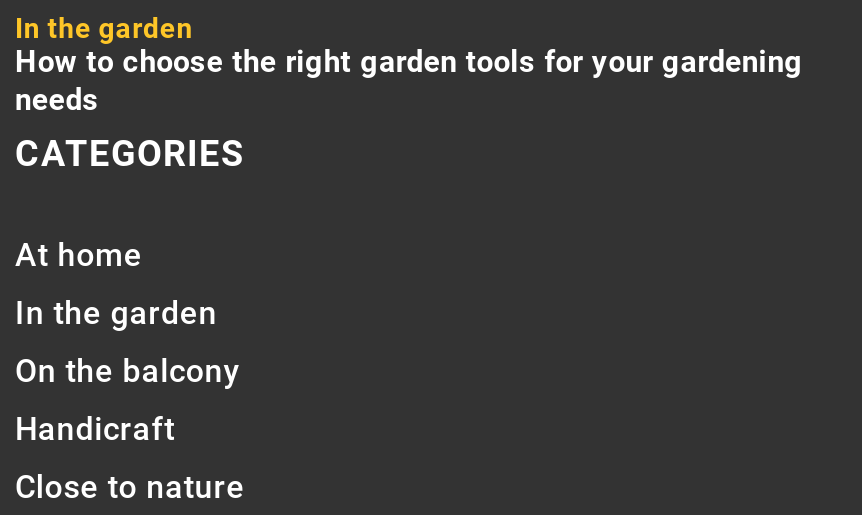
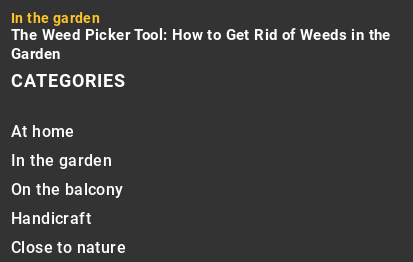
[15,44,803,118] How to choose the right garden tools for your gardening | needs -> [11,26,391,63] The Weed Picker Tool: How to Get Rid of Weeds in the | Garden

